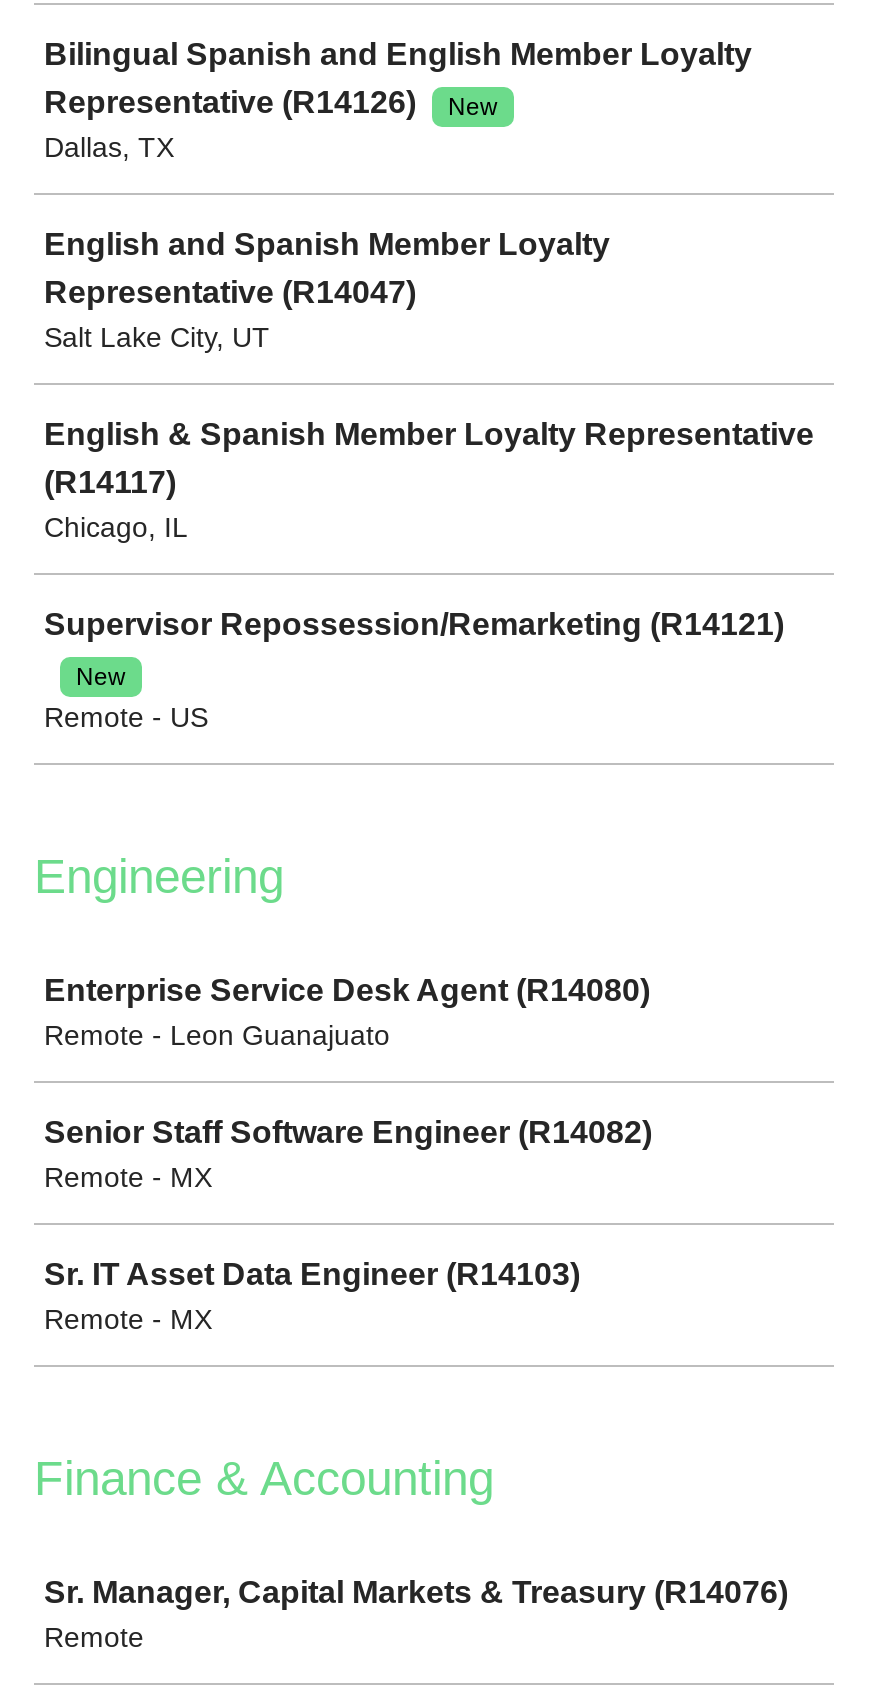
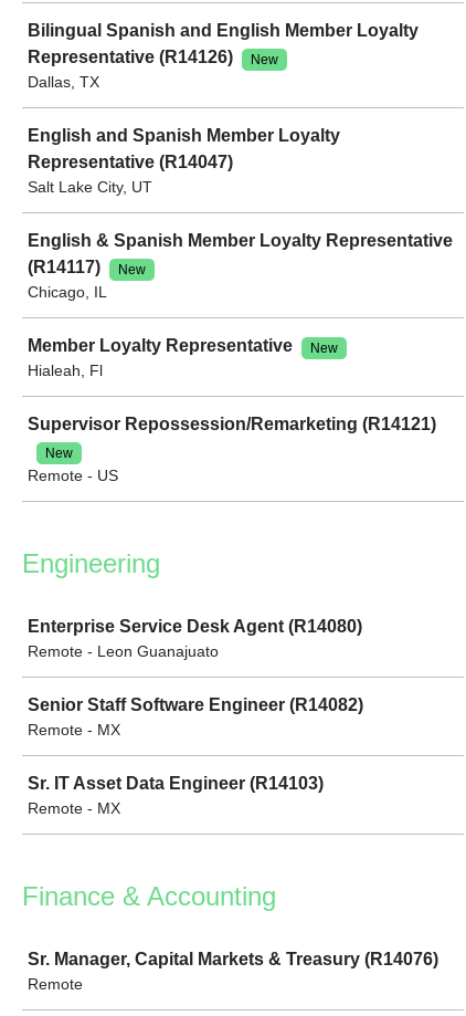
none -> [118,262,146,277] New
none -> [28,336,338,379] Member Loyalty Representative | New | Hialeah, Fl

